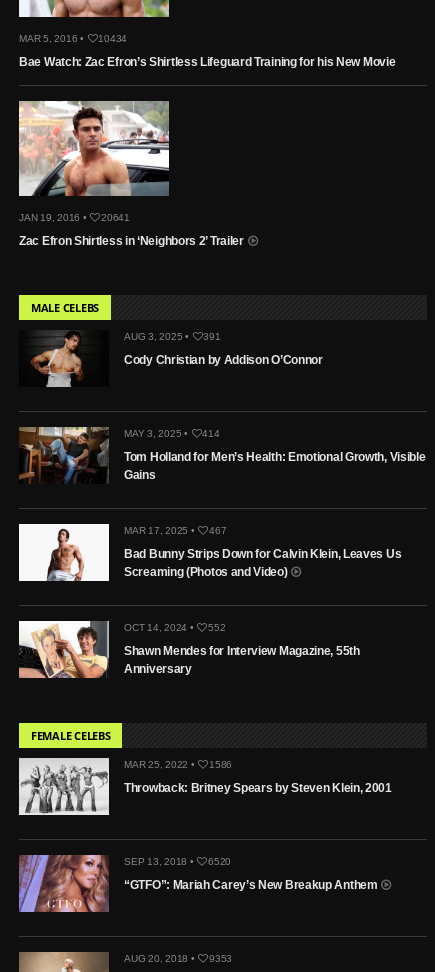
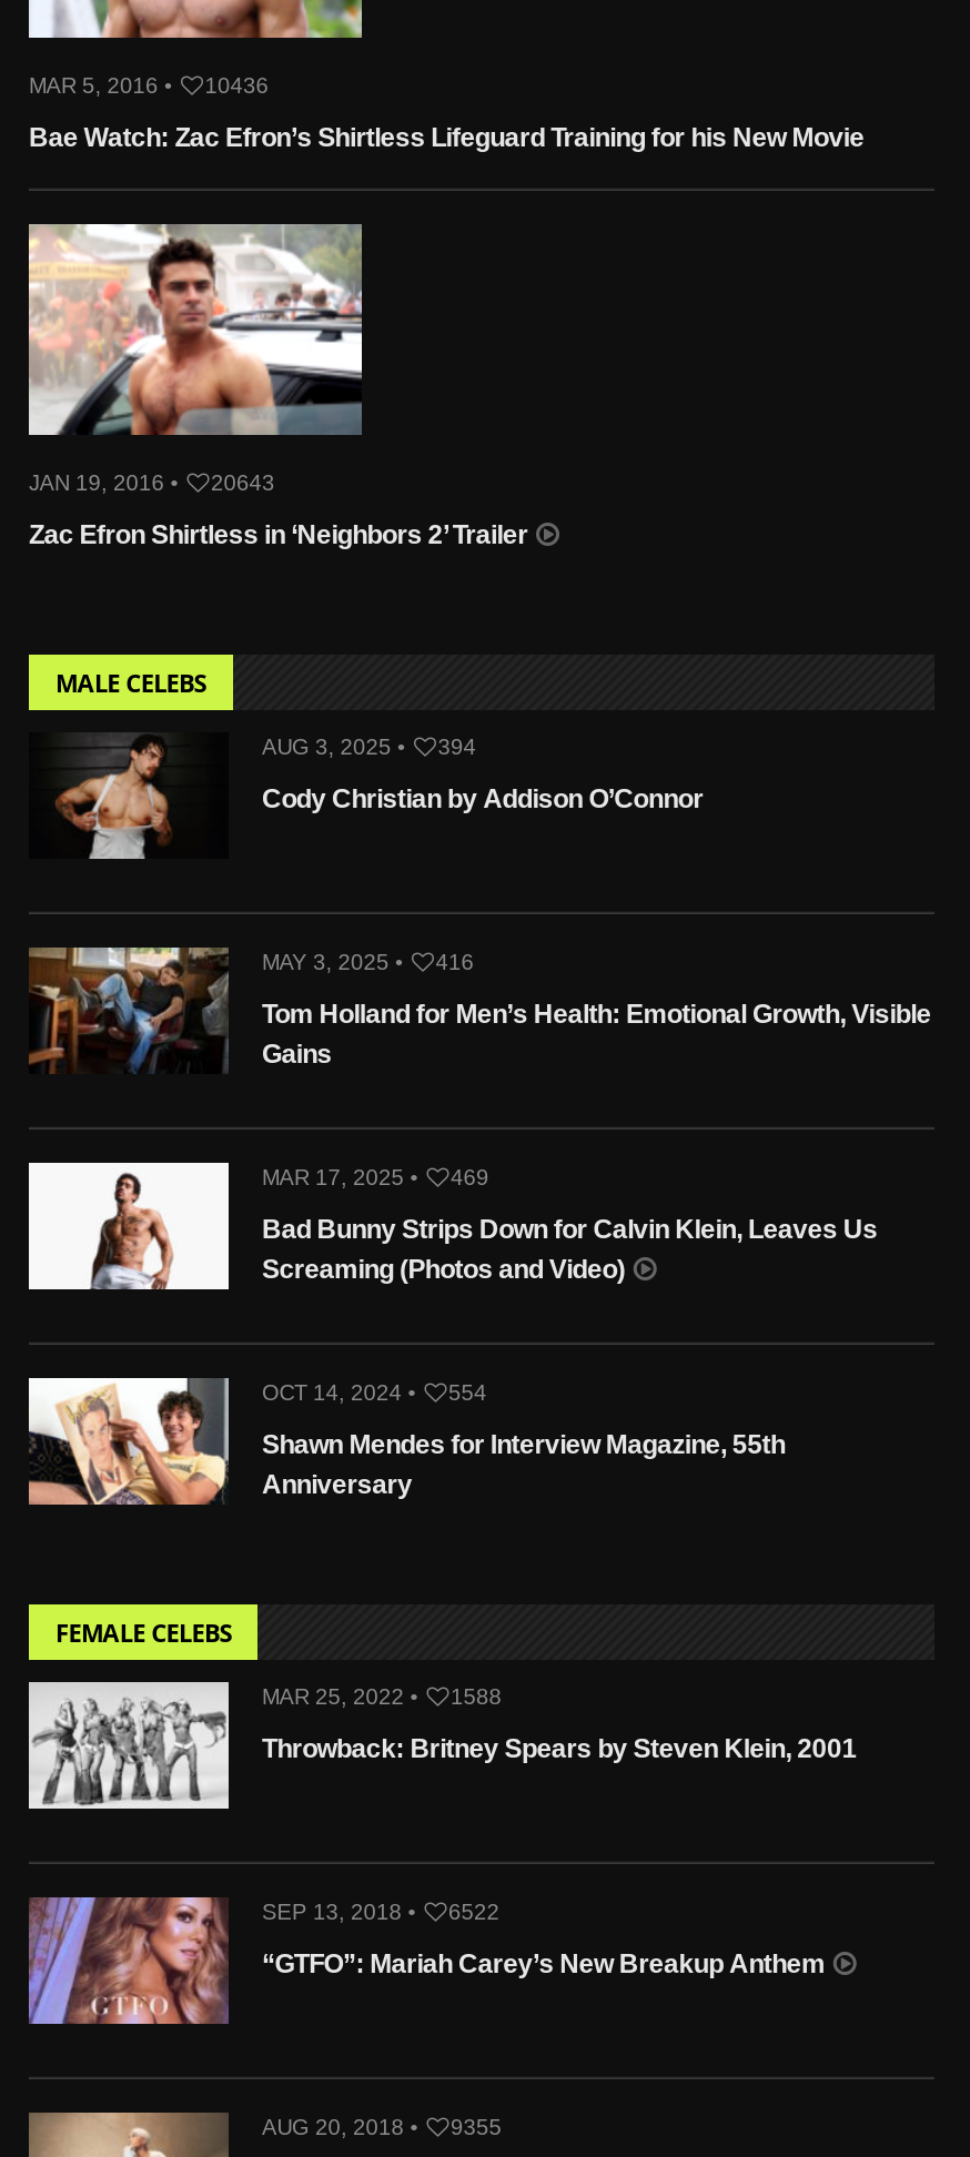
[19,33,127,44] MAR 5, 2016 • 10434 -> [29,72,269,97] MAR 5, 2016 • 10436
[19,212,130,223] JAN 19, 2016 • 20641 -> [29,470,275,494] JAN 19, 2016 • 20643
[124,331,220,342] AUG 3, 2025 • 391 -> [262,734,476,758] AUG 3, 2025 • 394
[124,428,219,439] MAY 3, 2025 • 414 -> [262,949,474,973] MAY 3, 2025 • 416
[124,525,226,536] MAR 17, 2025 • 467 -> [262,1164,489,1189] MAR 17, 2025 • 469
[124,622,225,633] OCT 14, 2024 • 552 -> [262,1379,487,1404] OCT 14, 2024 • 554
[124,759,232,770] MAR 25, 2022 • 1586 -> [262,1683,502,1708] MAR 25, 2022 • 1588
[124,856,231,867] SEP 13, 2018 • 6520 -> [262,1899,499,1923] SEP 13, 2018 • 6522
[124,953,232,964] AUG 20, 2018 • 9353 -> [262,2114,502,2138] AUG 20, 2018 • 9355

